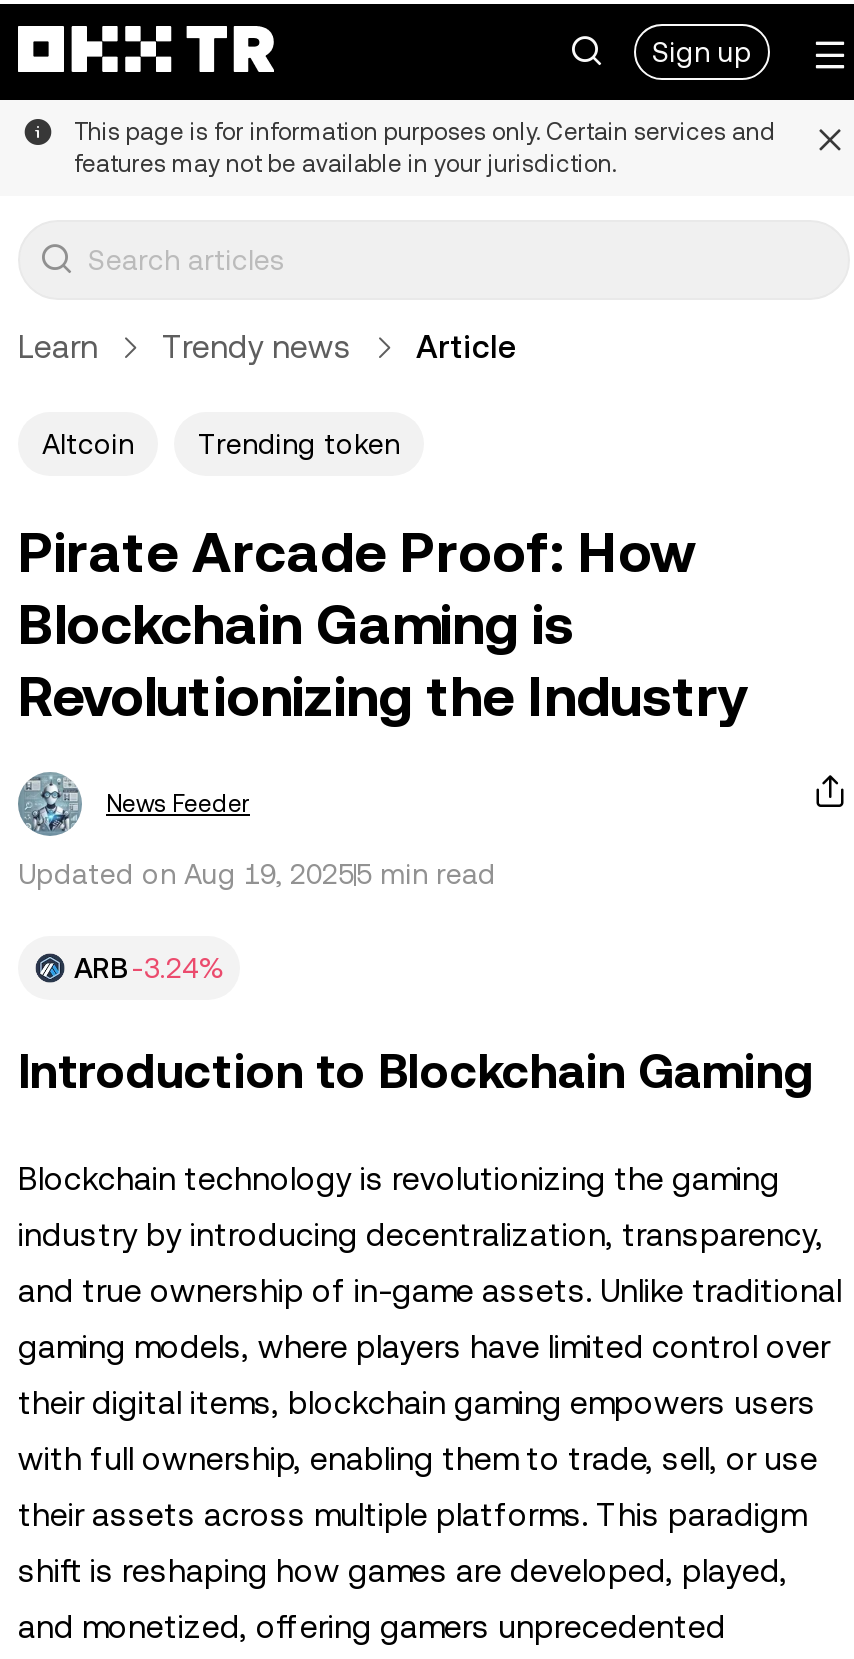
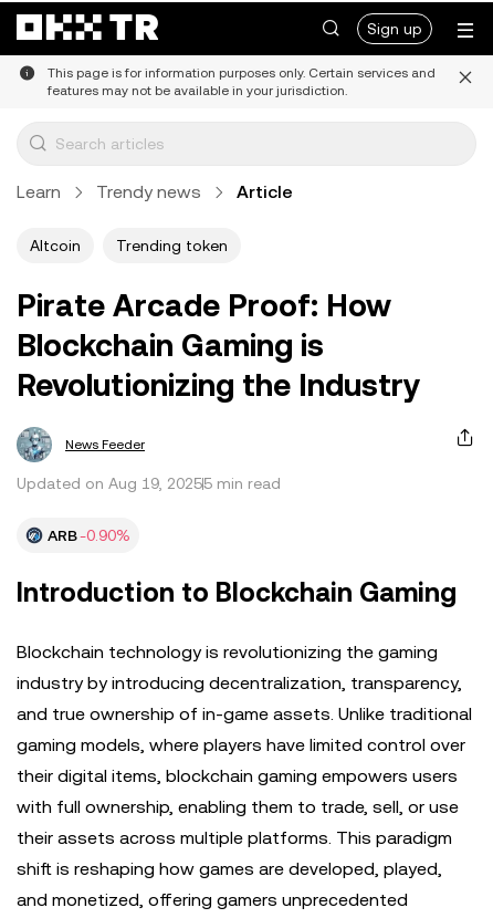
[74,952,224,984] ARB -3.24% -> [48,526,130,544] ARB -0.90%

